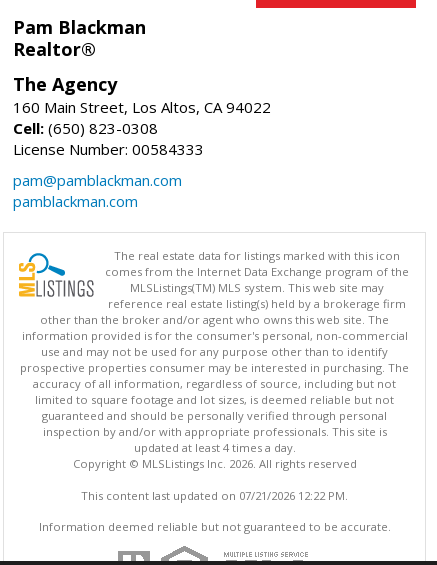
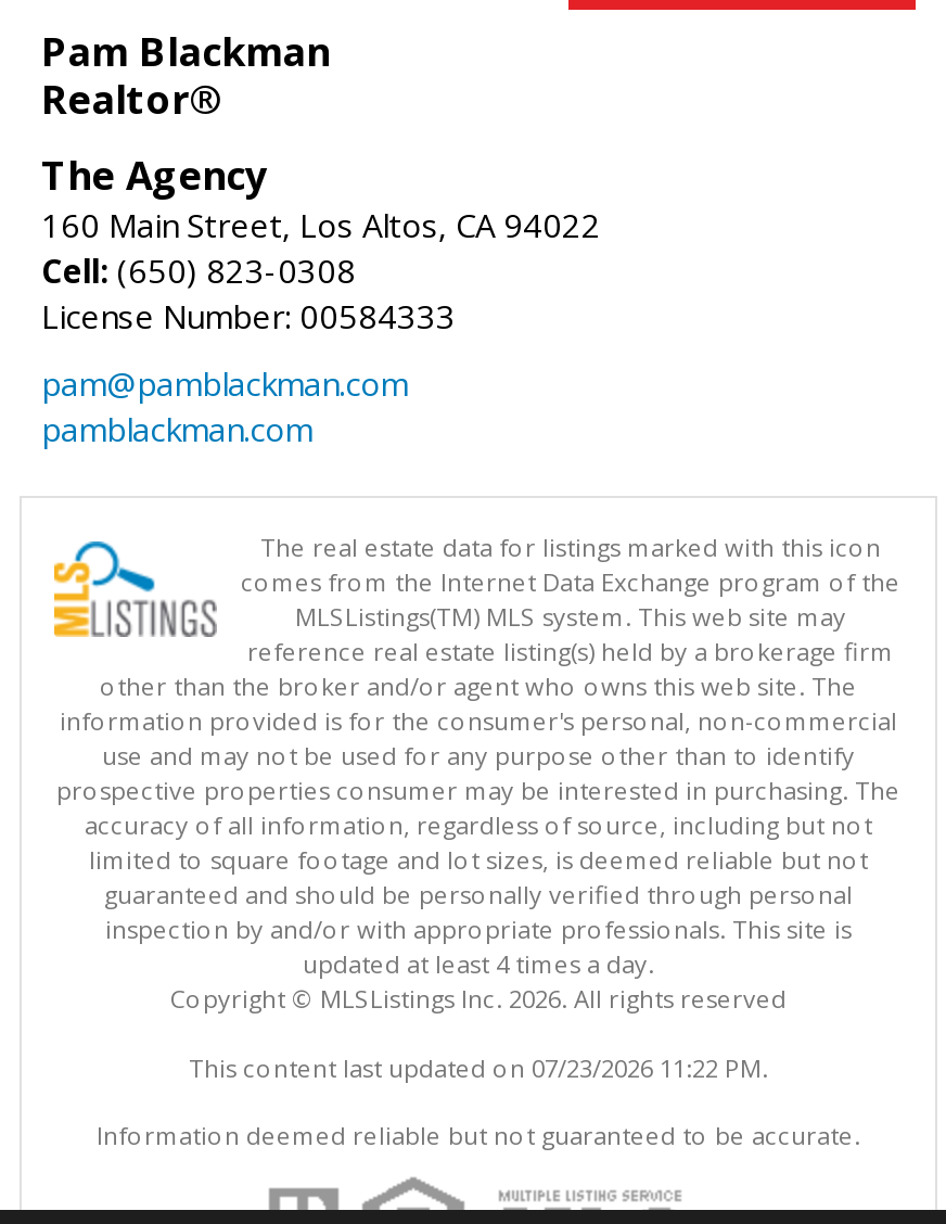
[81,488,348,503] This content last updated on 07/21/2026 12:22 PM. -> [189,1051,768,1083] This content last updated on 07/23/2026 11:22 PM.

